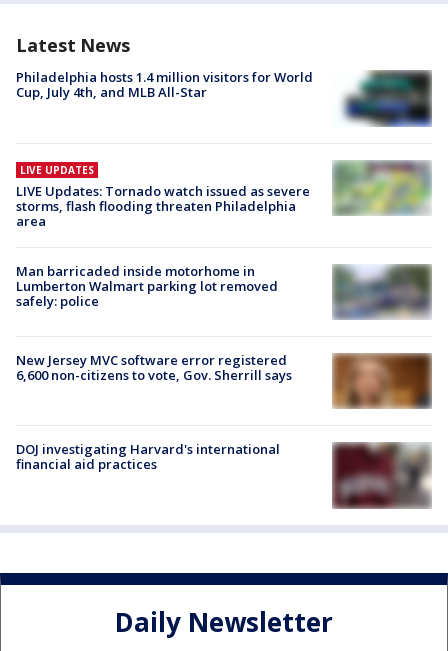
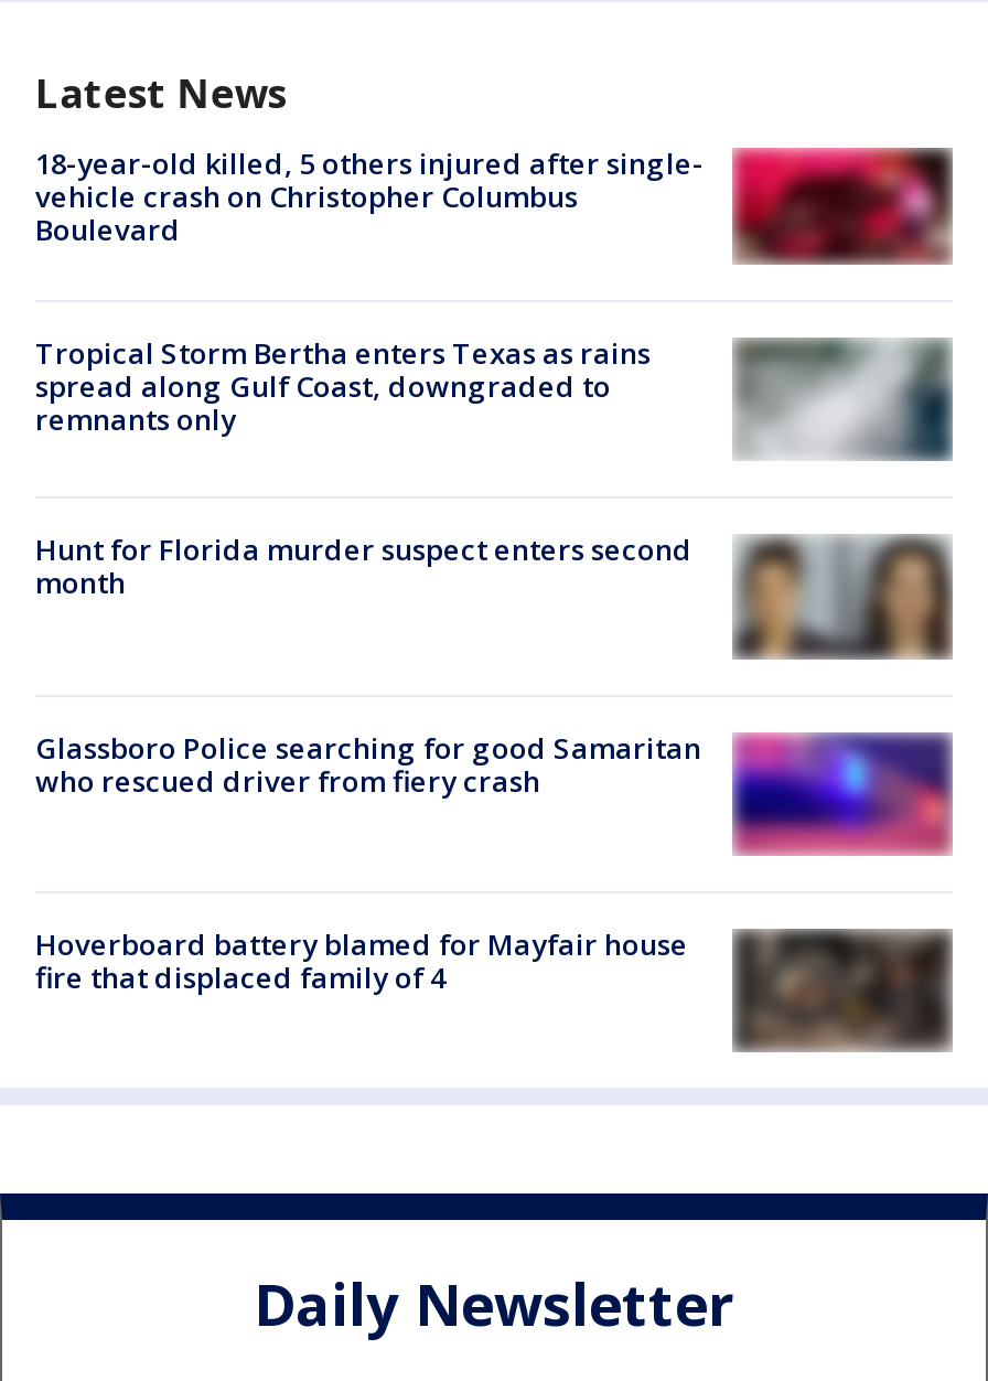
[16,68,432,128] [image] | Philadelphia hosts 1.4 million visitors for World | Cup, July 4th, and MLB All-Star -> [35,143,953,267] [image] | 18-year-old killed, 5 others injured after single- | vehicle crash on Christopher Columbus | Boulevard
[16,160,431,229] [image] | LIVE UPDATES | LIVE Updates: Tornado watch issued as severe | storms, flash flooding threaten Philadelphia | area -> [35,334,953,463] [image] | Tropical Storm Bertha enters Texas as rains | spread along Gulf Coast, downgraded to | remnants only
[16,261,278,309] Man barricaded inside motorhome in | Lumberton Walmart parking lot removed | safely: police -> [35,530,692,603] Hunt for Florida murder suspect enters second | month
[333,263,432,320] [image] -> [734,534,951,662] [image]
[16,351,432,410] [image] | New Jersey MVC software error registered | 6,600 non-citizens to vote, Gov. Sherrill says -> [35,728,953,858] [image] | Glassboro Police searching for good Samaritan | who rescued driver from fiery crash
[16,440,280,473] DOJ investigating Harvard's international | financial aid practices -> [35,924,688,997] Hoverboard battery blamed for Mayfair house | fire that displaced family of 4
[333,441,431,509] [image] -> [734,929,951,1052] [image]

